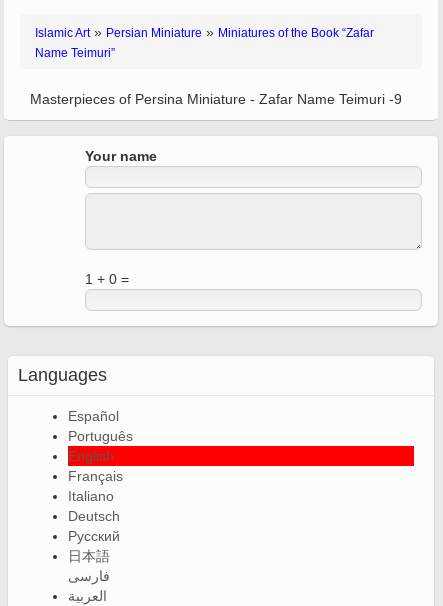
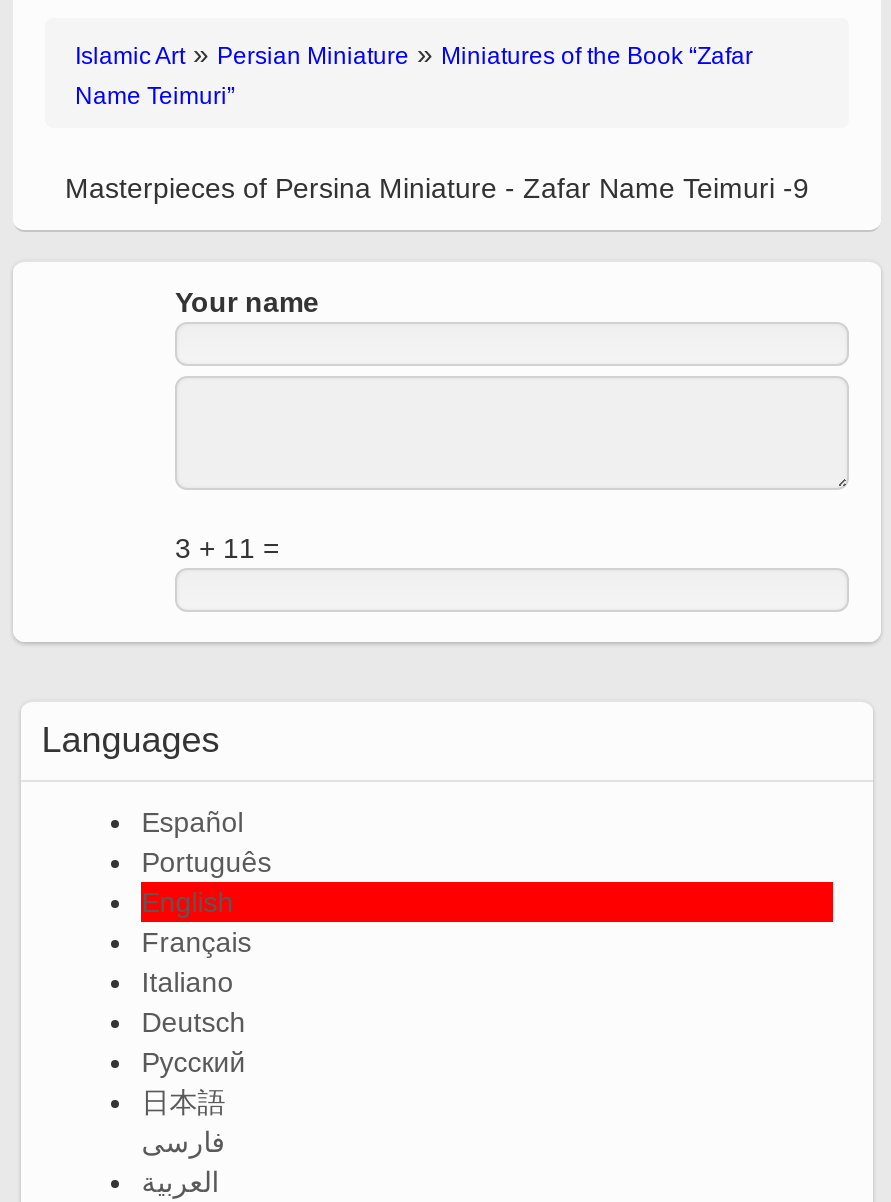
[85,271,129,287] 1 + 0 = -> [175,532,279,564] 3 + 11 =

